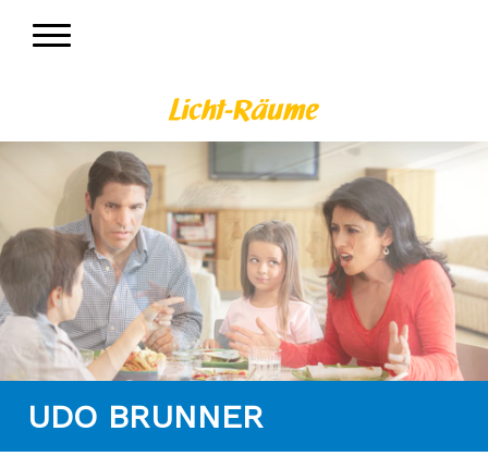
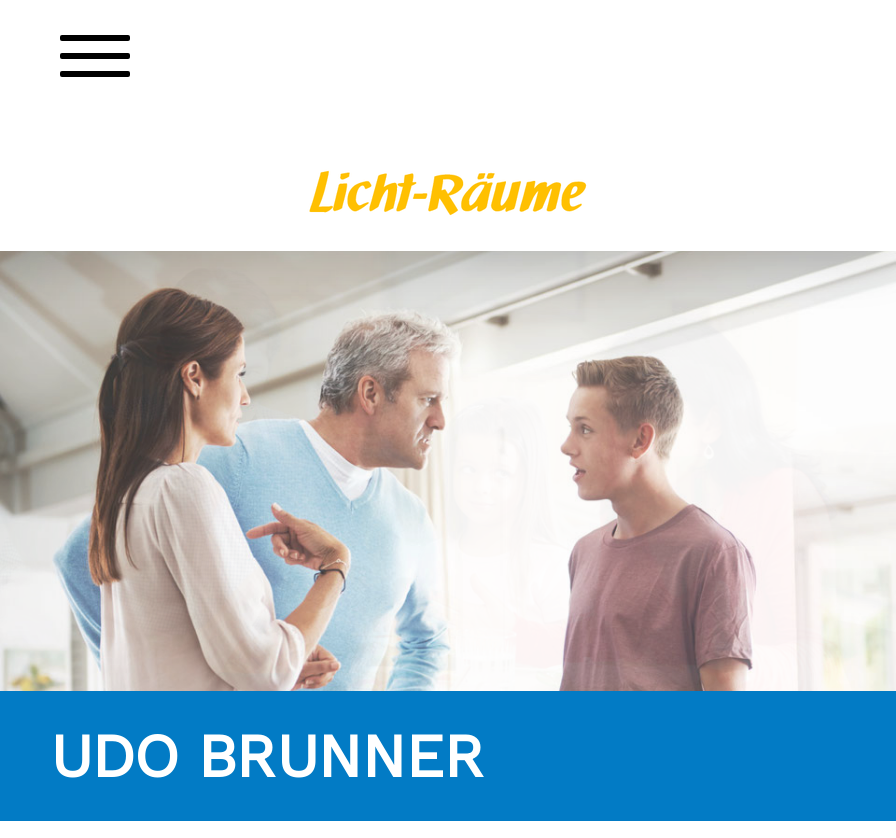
[3,141,485,382] [image] -> [6,253,890,693] [image]

